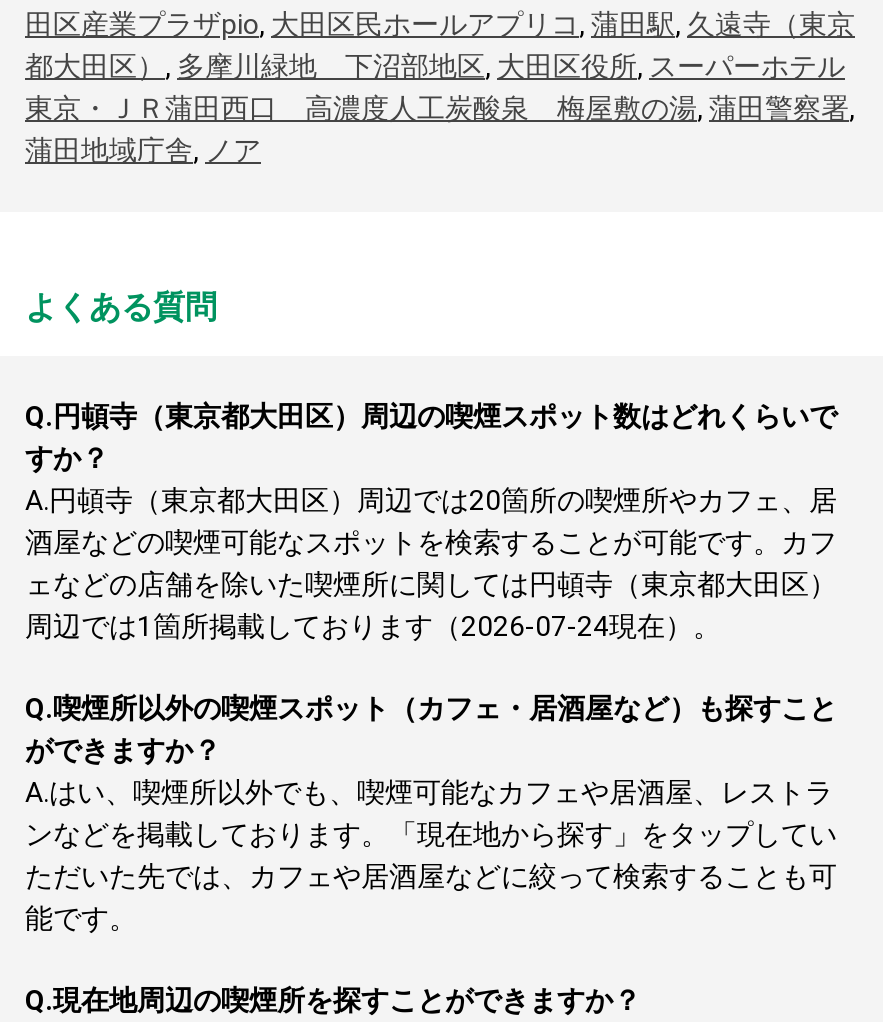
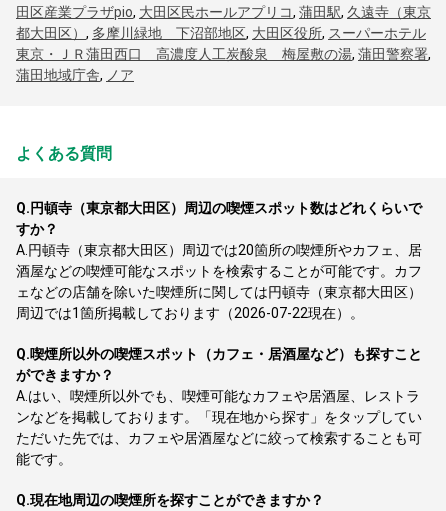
[25,610,721,642] 周辺では1箇所掲載しております（2026-07-24現在）。 -> [16,305,364,321] 周辺では1箇所掲載しております（2026-07-22現在）。

